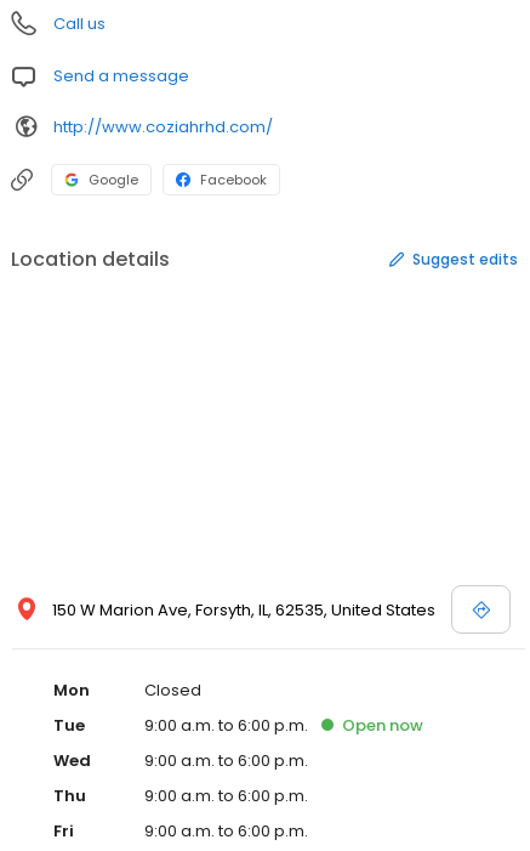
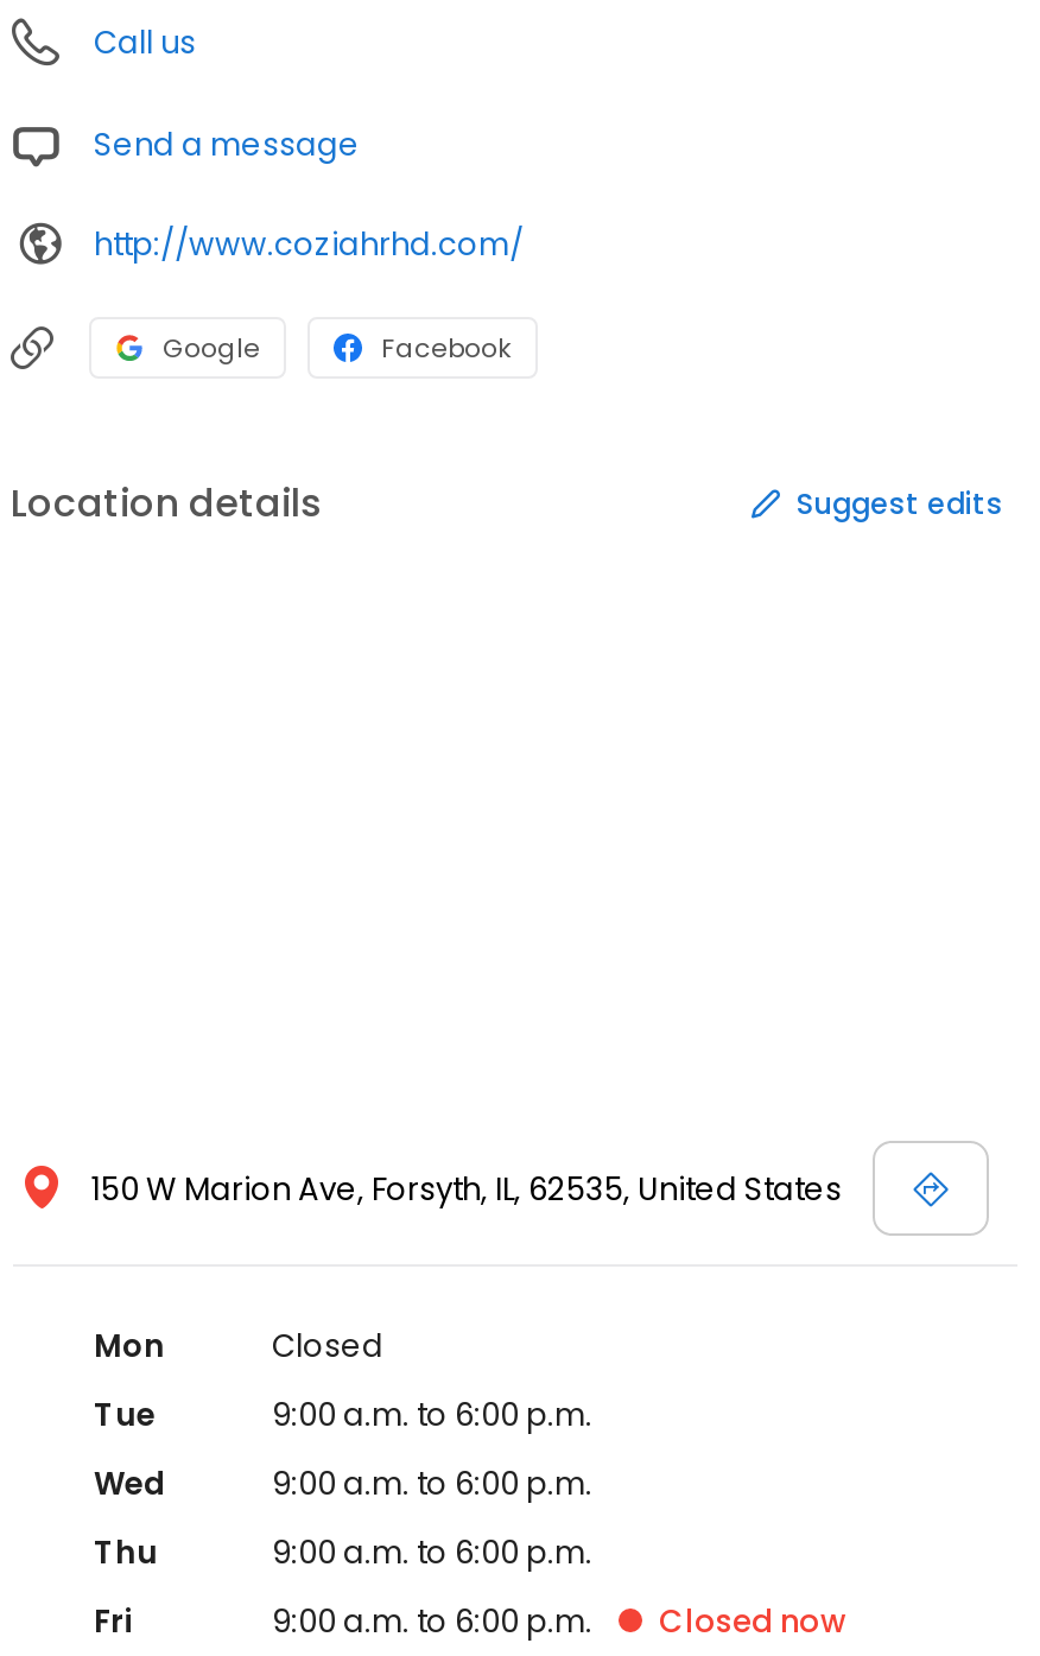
[342,714,423,737] Open now -> none
none -> [659,1599,846,1645] Closed now

